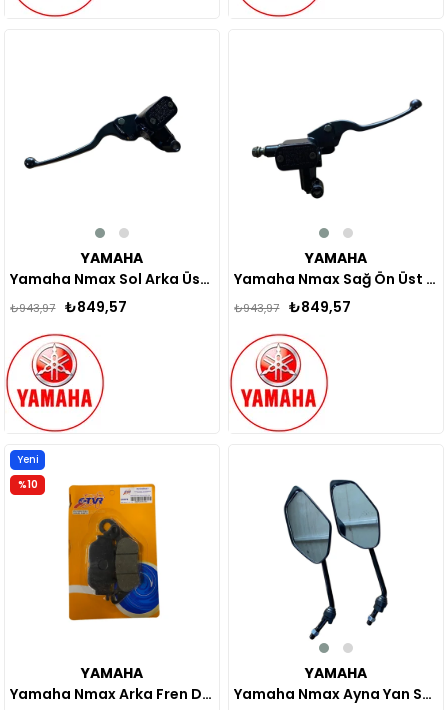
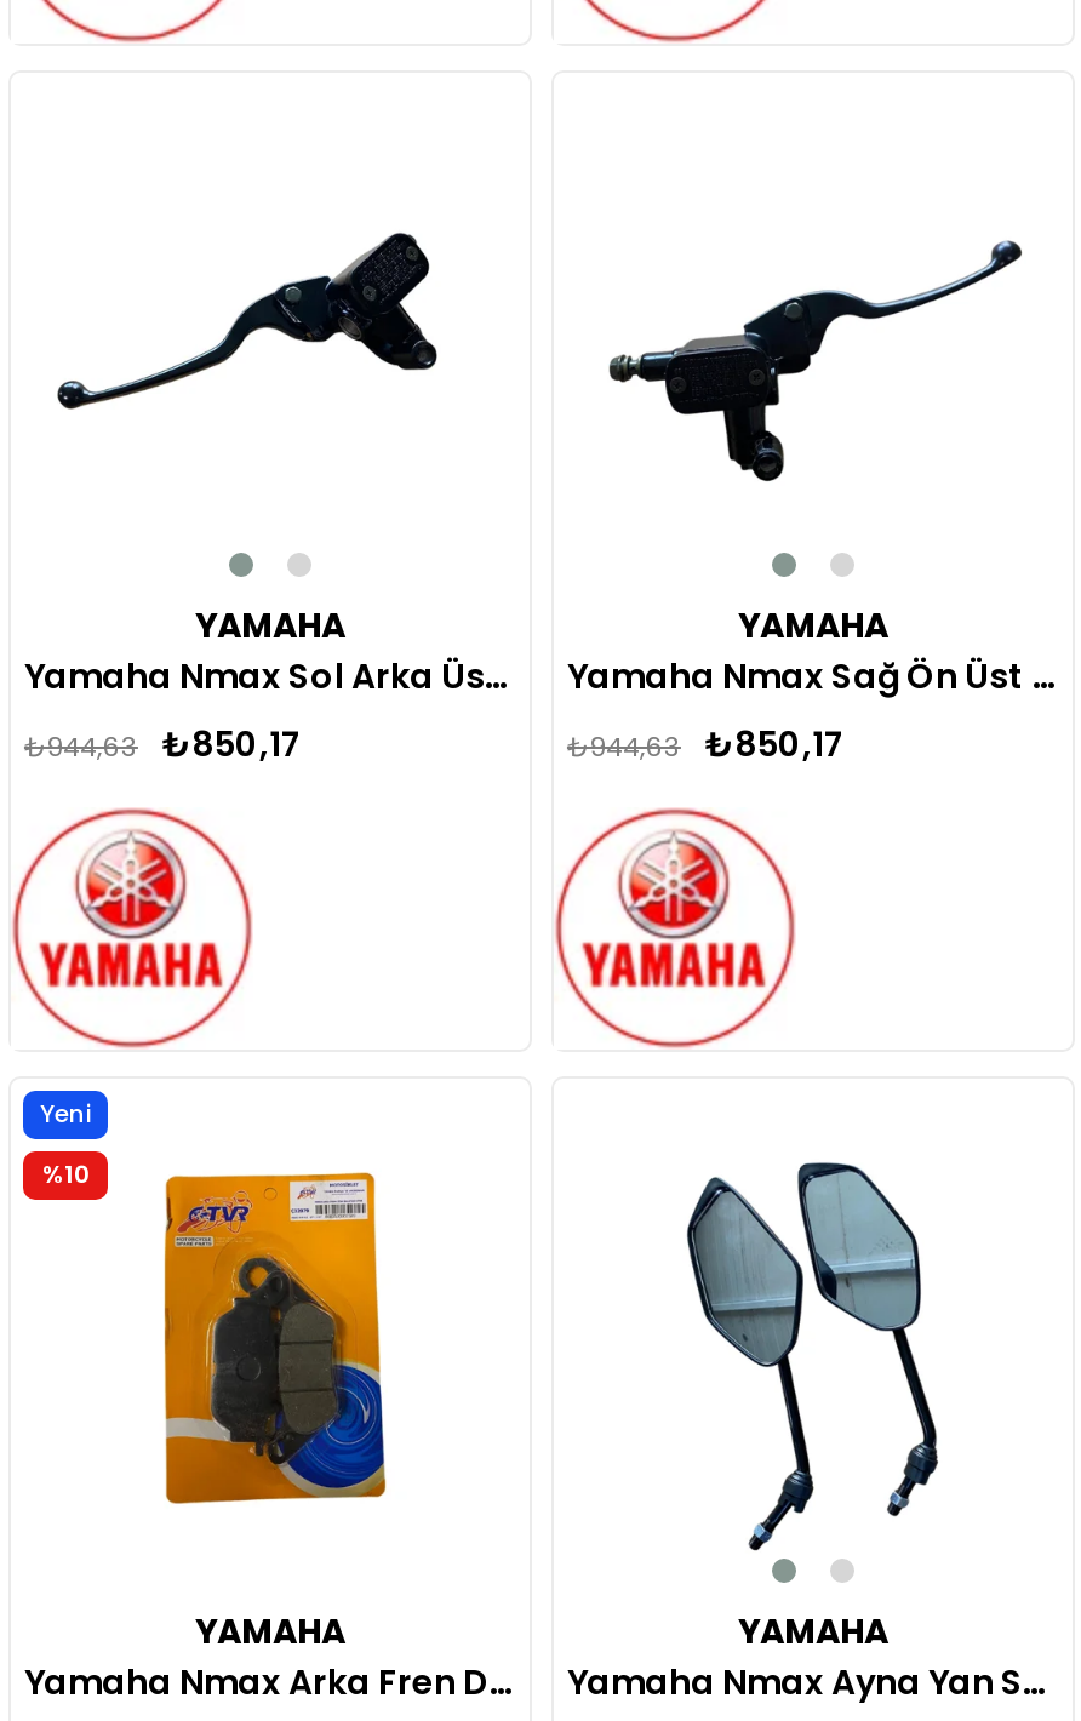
[10,300,55,316] ₺943,97 -> [24,726,138,765] ₺944,63
[65,297,127,317] ₺849,57 -> [162,719,303,768] ₺850,17
[234,300,279,316] ₺943,97 -> [567,726,681,765] ₺944,63
[289,297,351,317] ₺849,57 -> [705,719,846,768] ₺850,17

